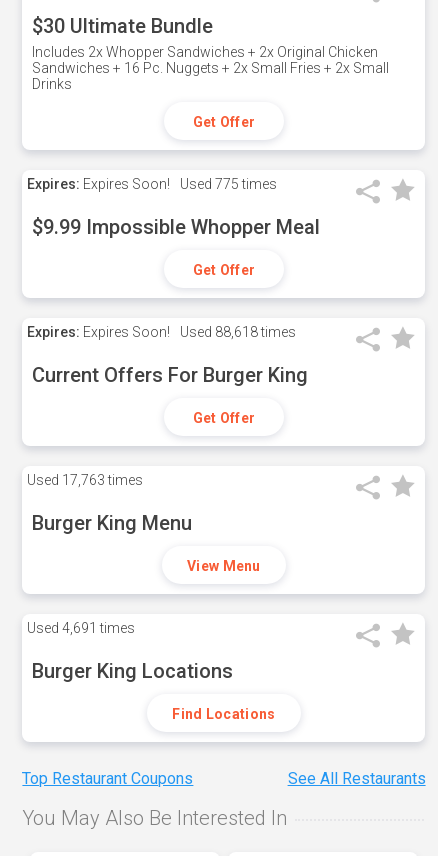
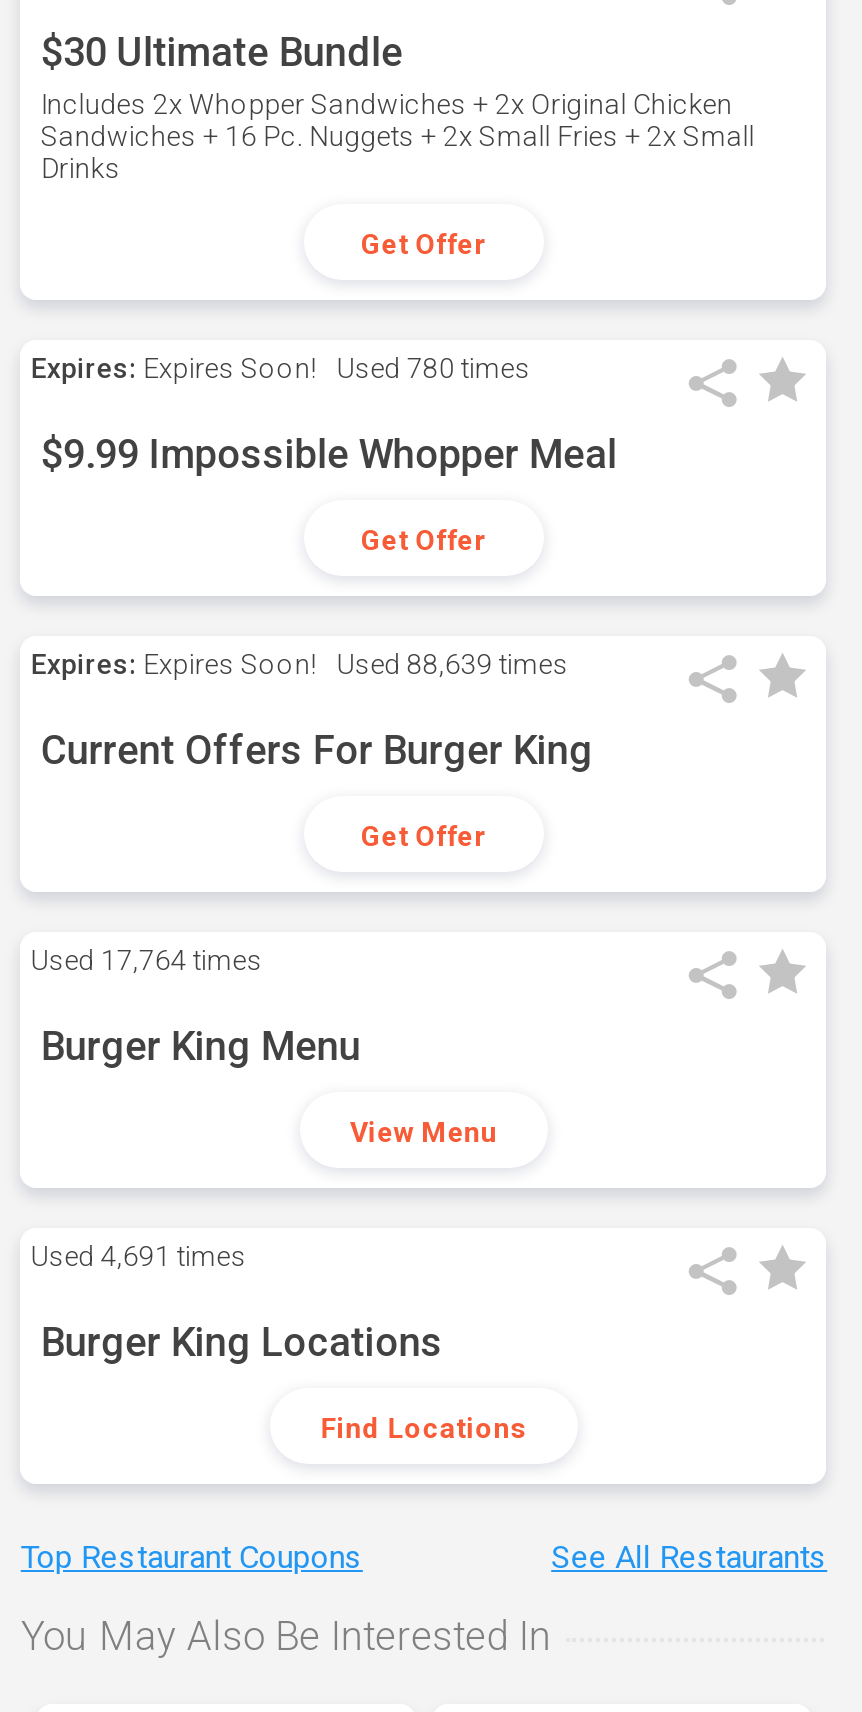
[27,176,277,192] Expires: Expires Soon! Used 775 times -> [31,352,531,384] Expires: Expires Soon! Used 780 times
[27,324,296,340] Expires: Expires Soon! Used 88,618 times -> [31,648,569,680] Expires: Expires Soon! Used 88,639 times
[27,472,143,488] Used 17,763 times -> [31,944,263,976] Used 17,764 times

